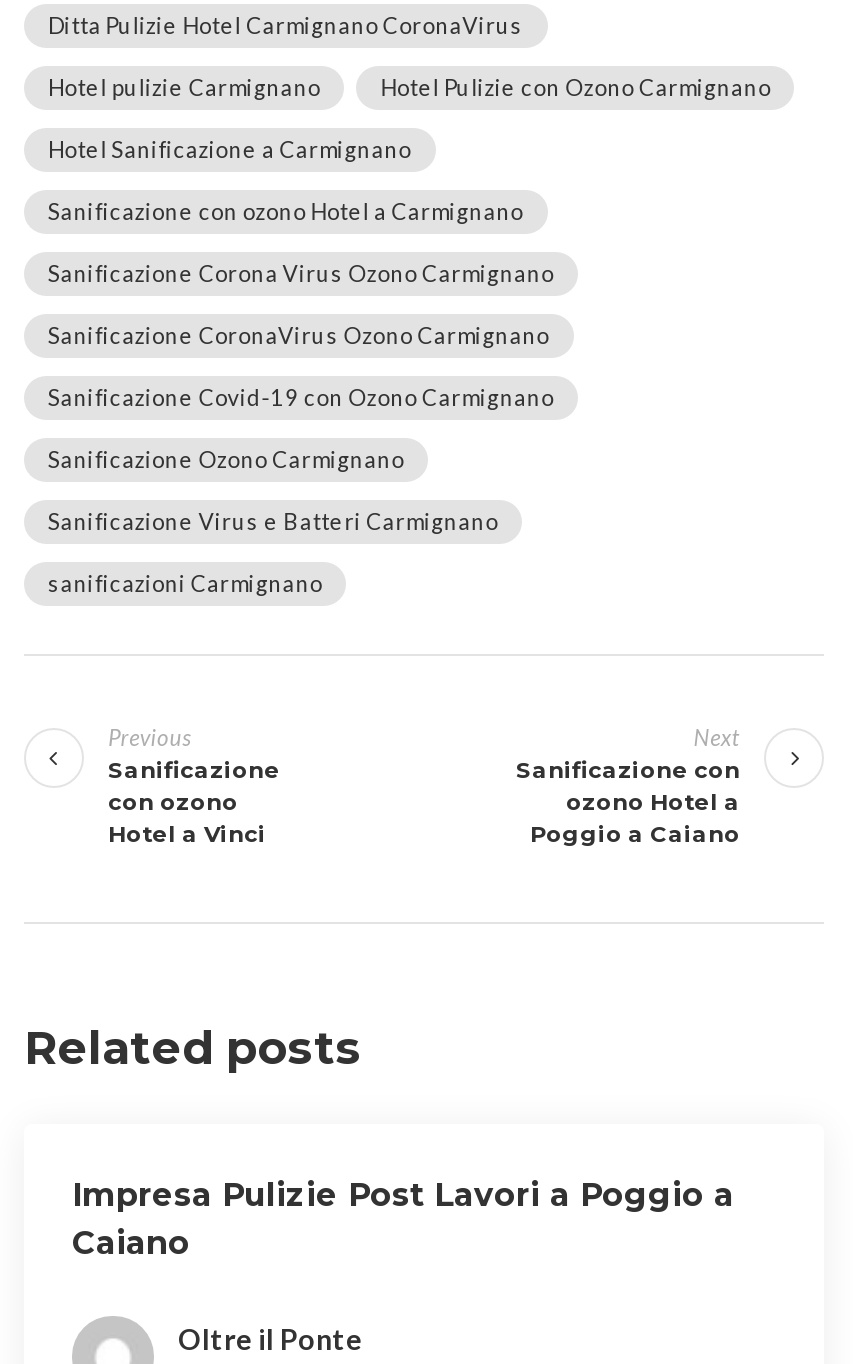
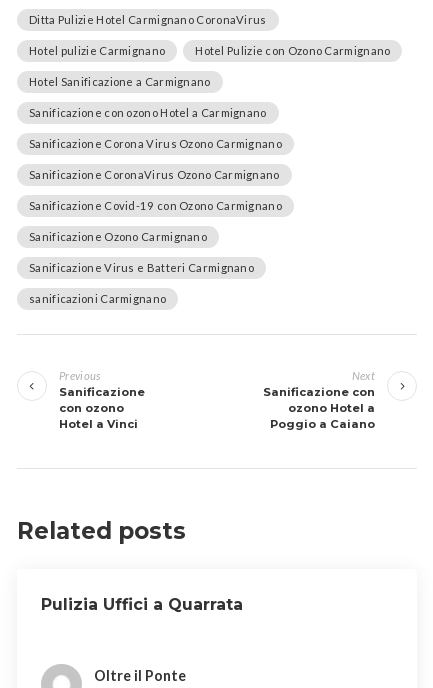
[72,1176,734,1262] Impresa Pulizie Post Lavori a Poggio a | Caiano -> [41,595,243,614] Pulizia Uffici a Quarrata

